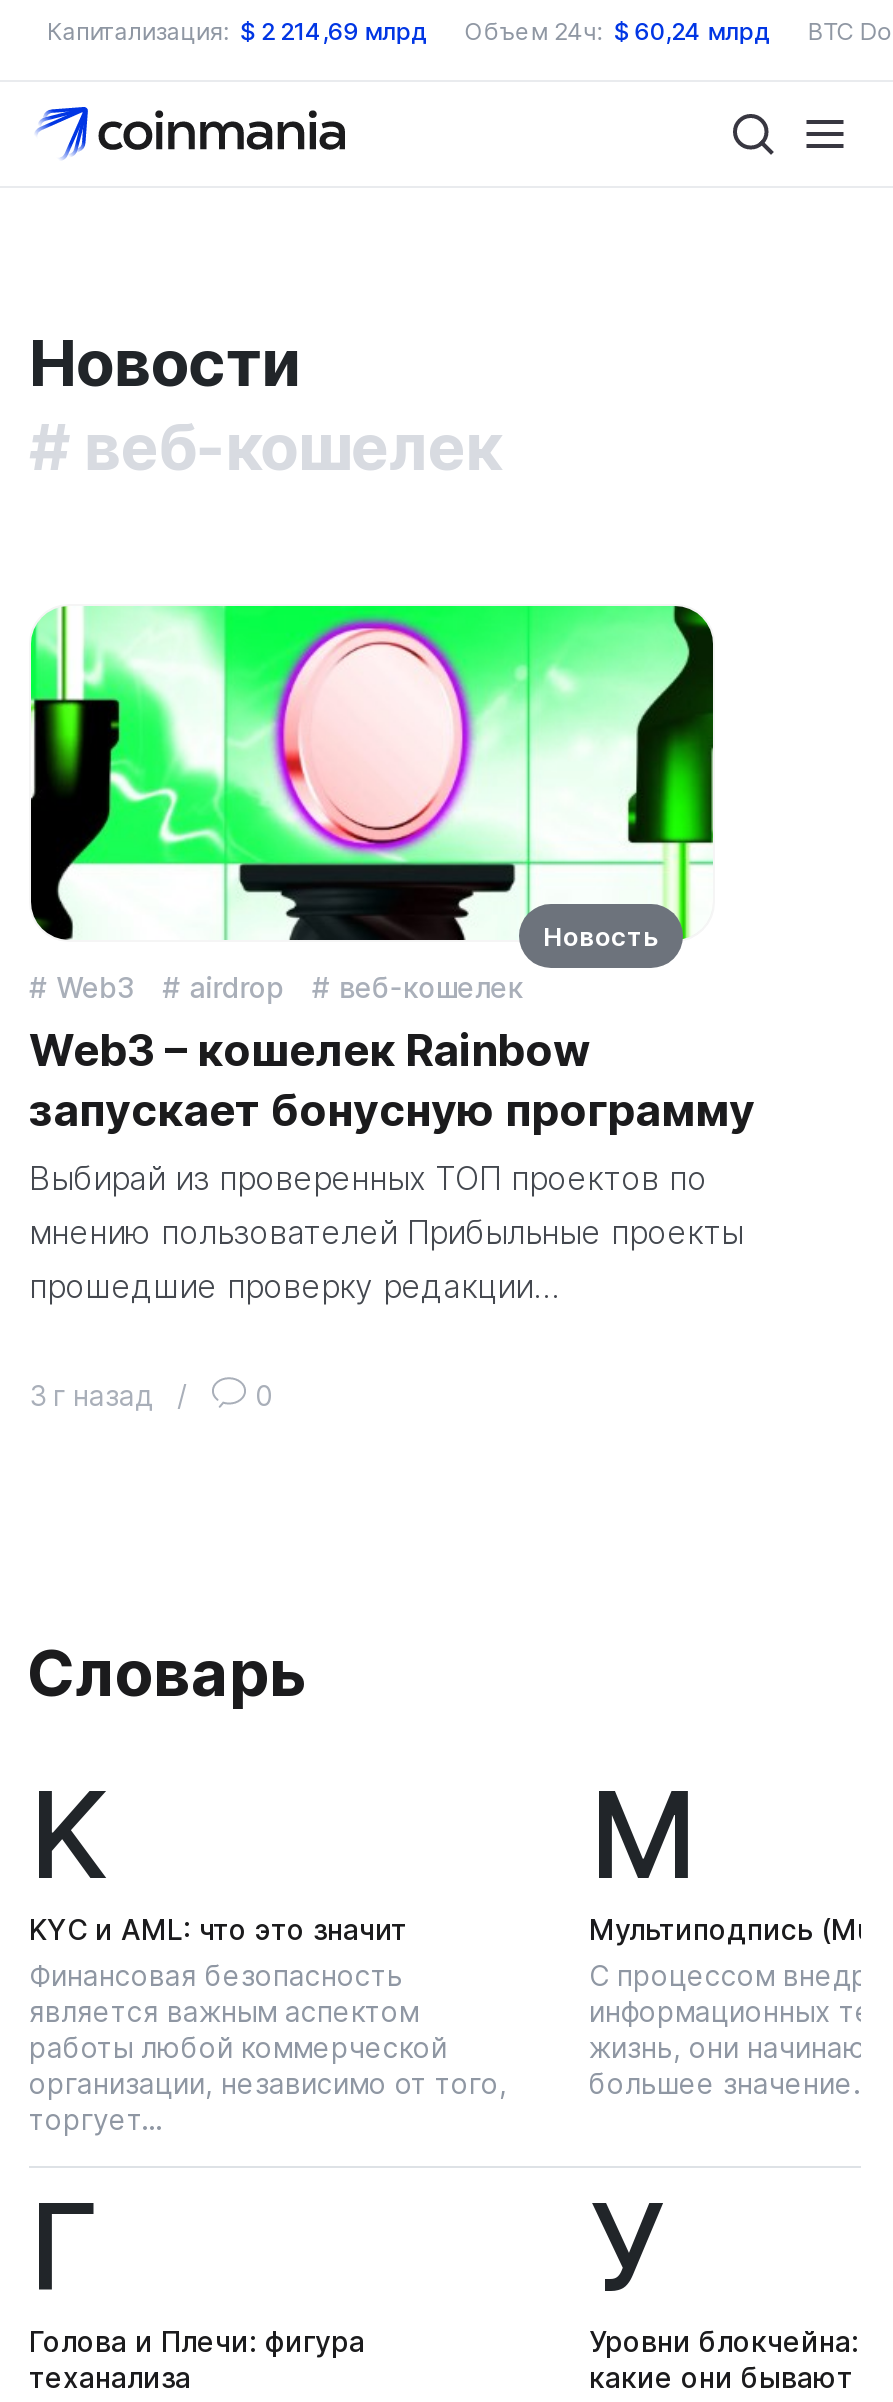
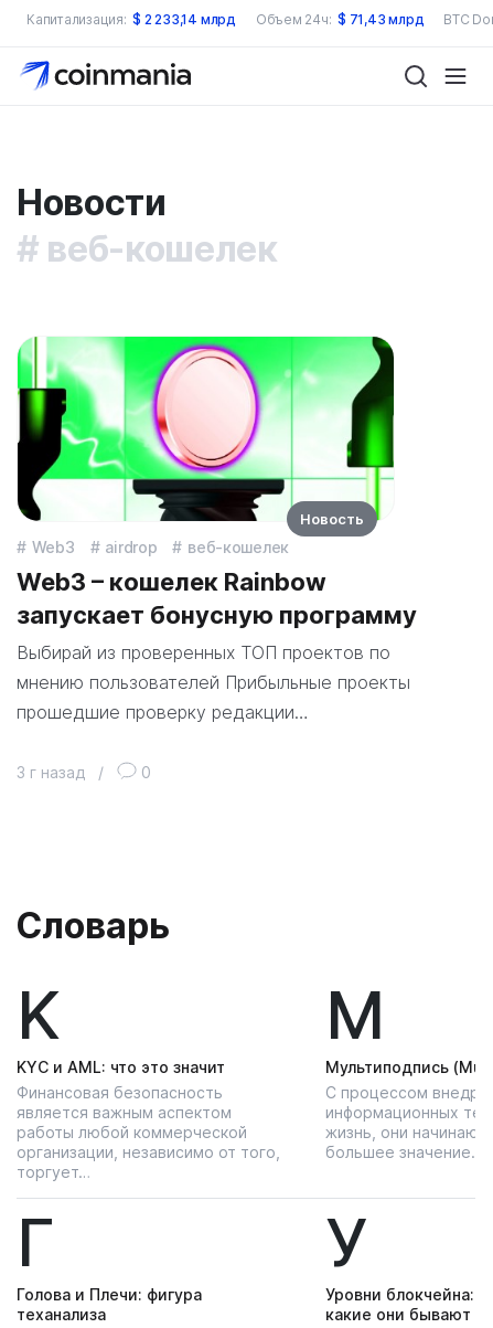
[47,16,429,46] Капитализация: $2 214,69 млрд -> [26,11,236,28] Капитализация: $2 233,14 млрд
[465,16,772,46] Объем 24ч: $60,24 млрд -> [256,11,424,28] Объем 24ч: $71,43 млрд

